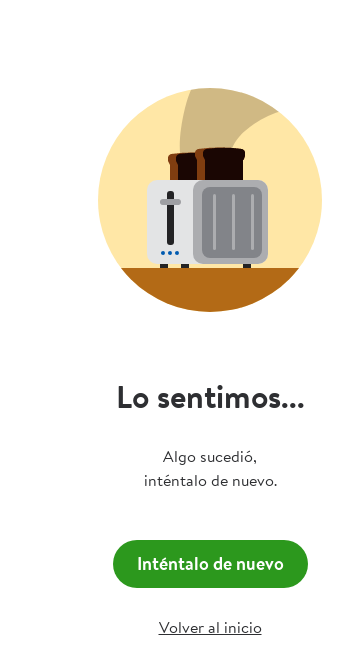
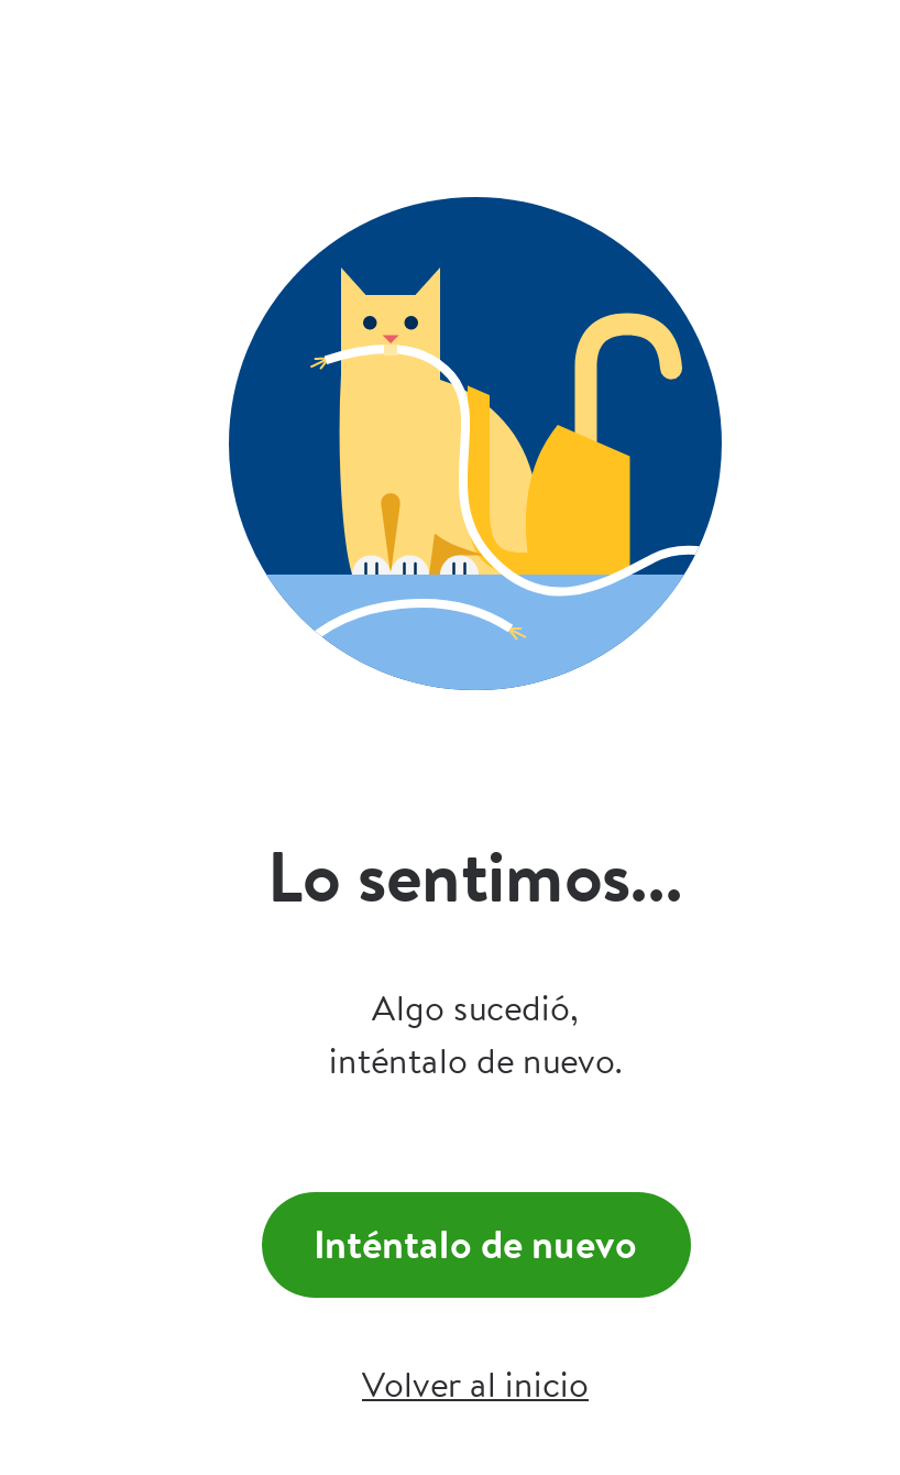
[98,87,322,313] [image] -> [227,195,724,692] [image]

